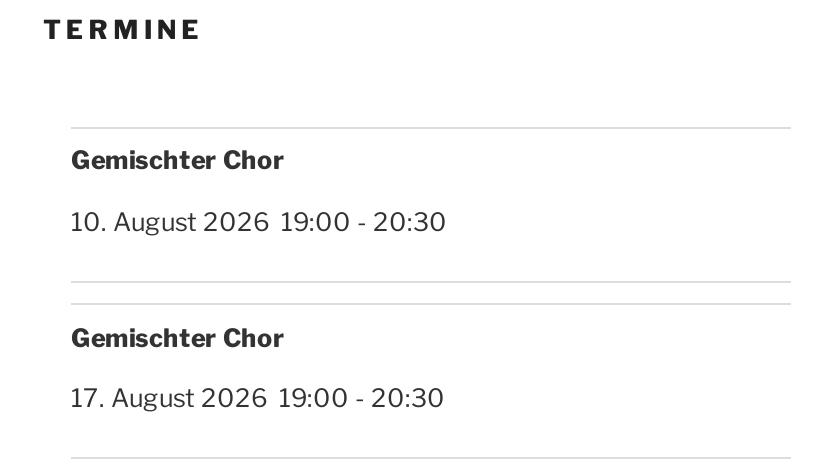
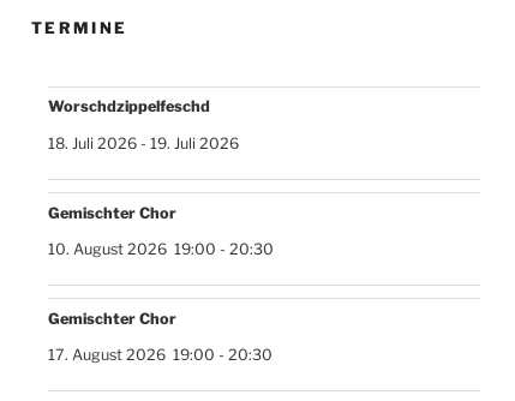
none -> [48,98,239,152] Worschdzippelfeschd | 18. Juli 2026 - 19. Juli 2026

